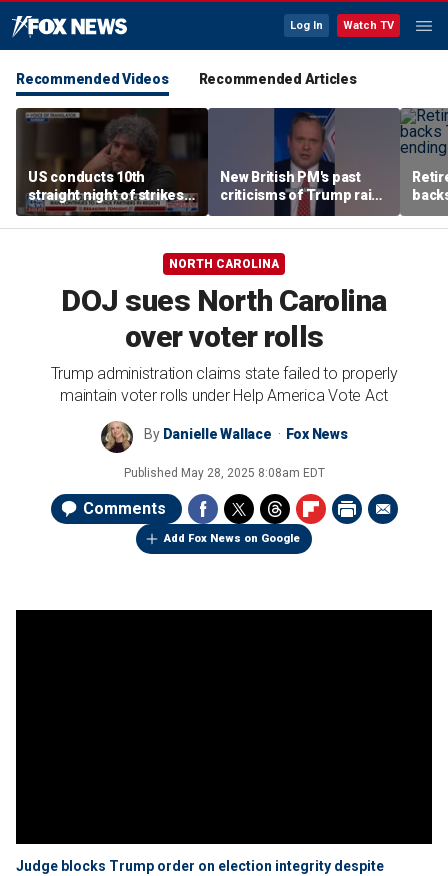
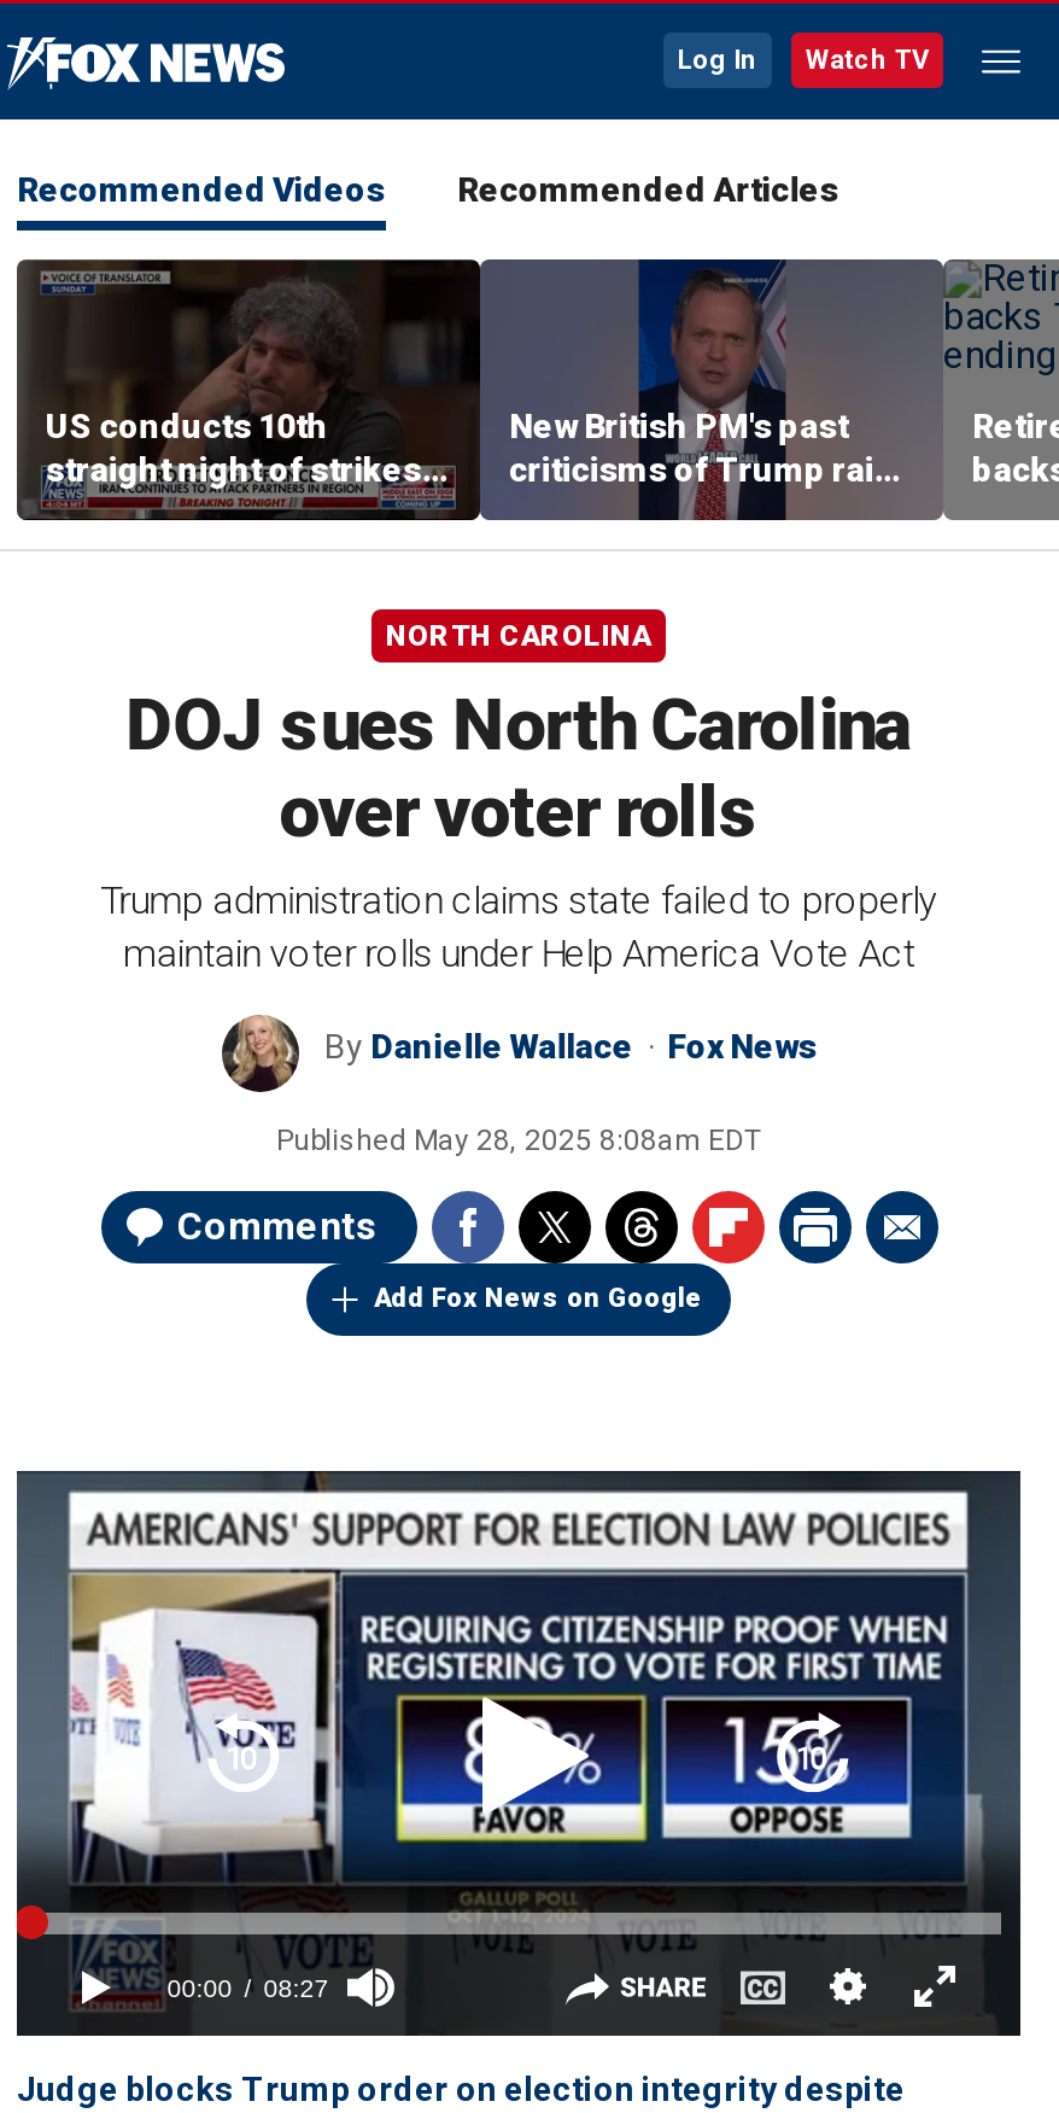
none -> [14,1471,1020,2036] [image]

